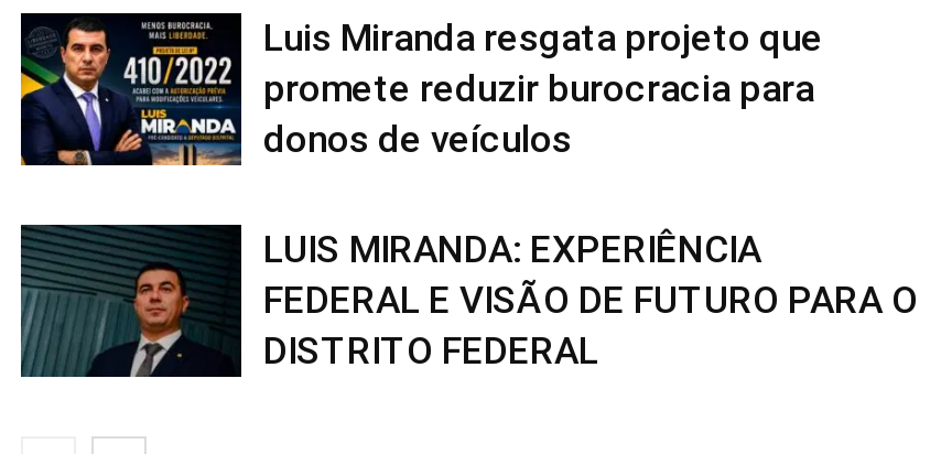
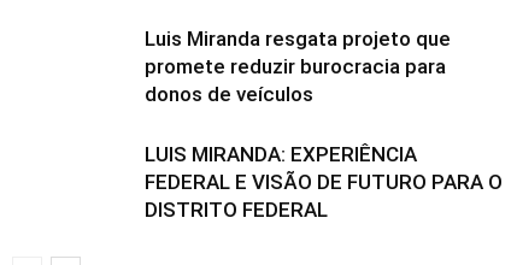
[19,11,244,167] [image] -> none
[19,223,244,379] [image] -> none

